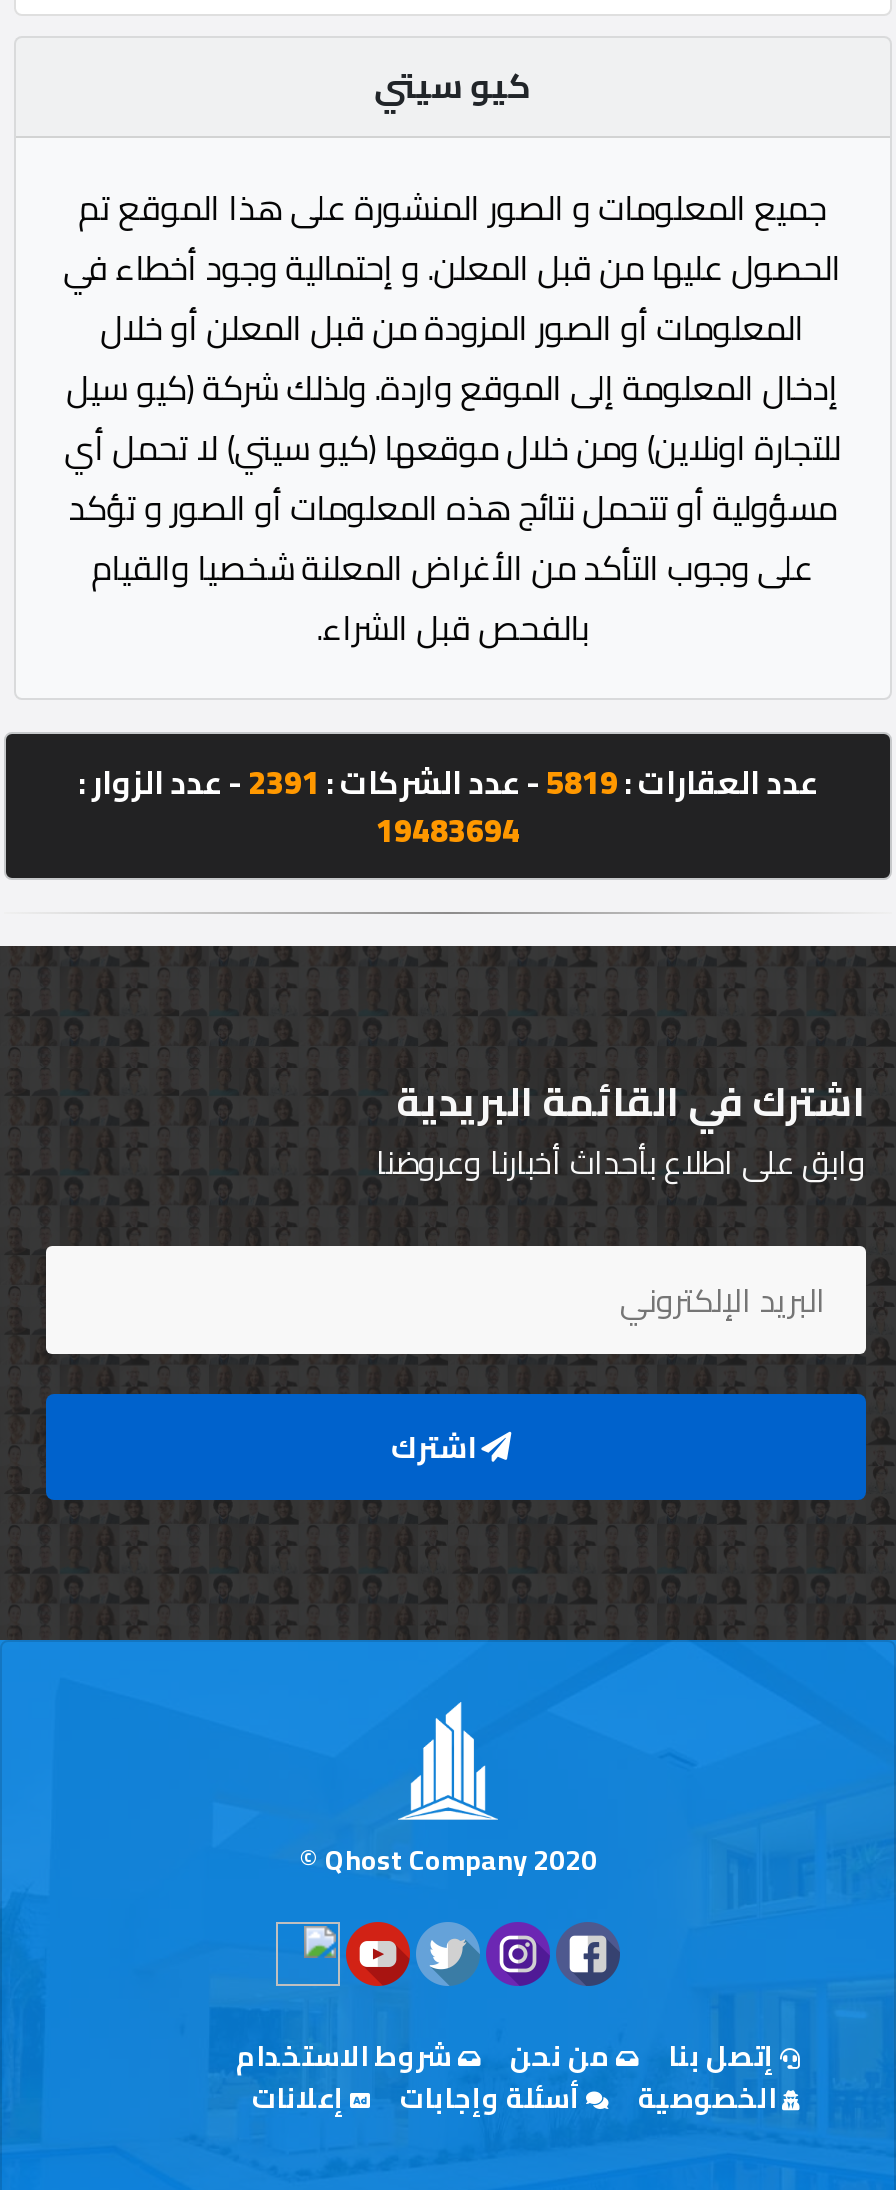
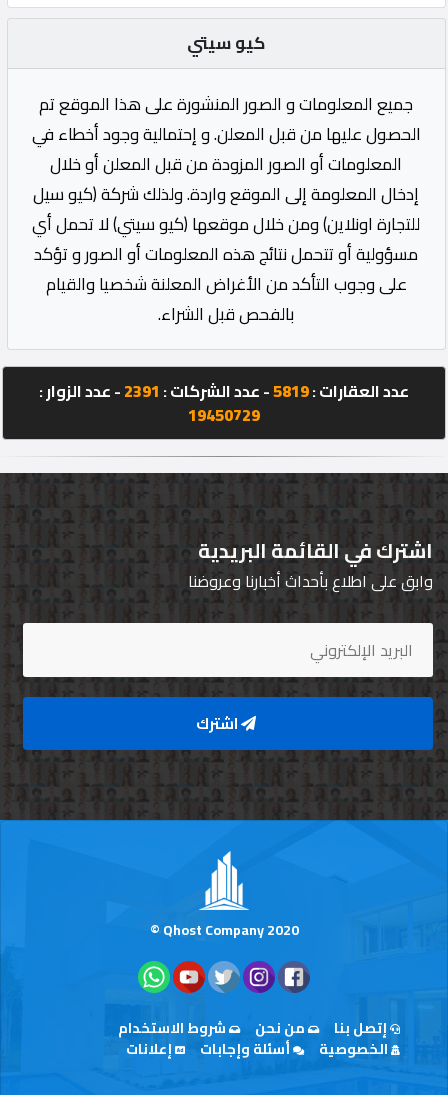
[376,801,520,861] 19483694 -> [188,400,260,430] 19450729
[274,1920,342,1988] [image] -> [137,960,170,993] [image]

